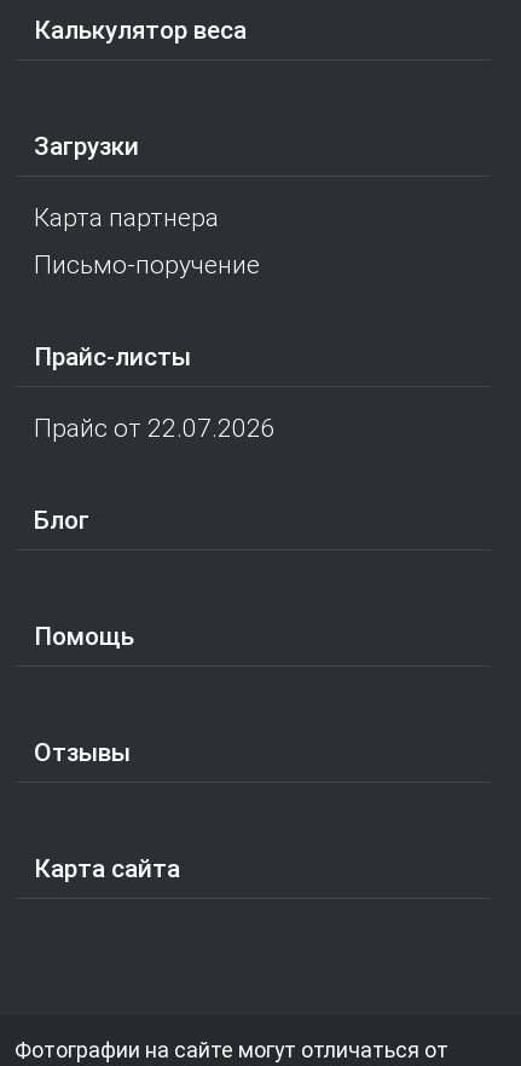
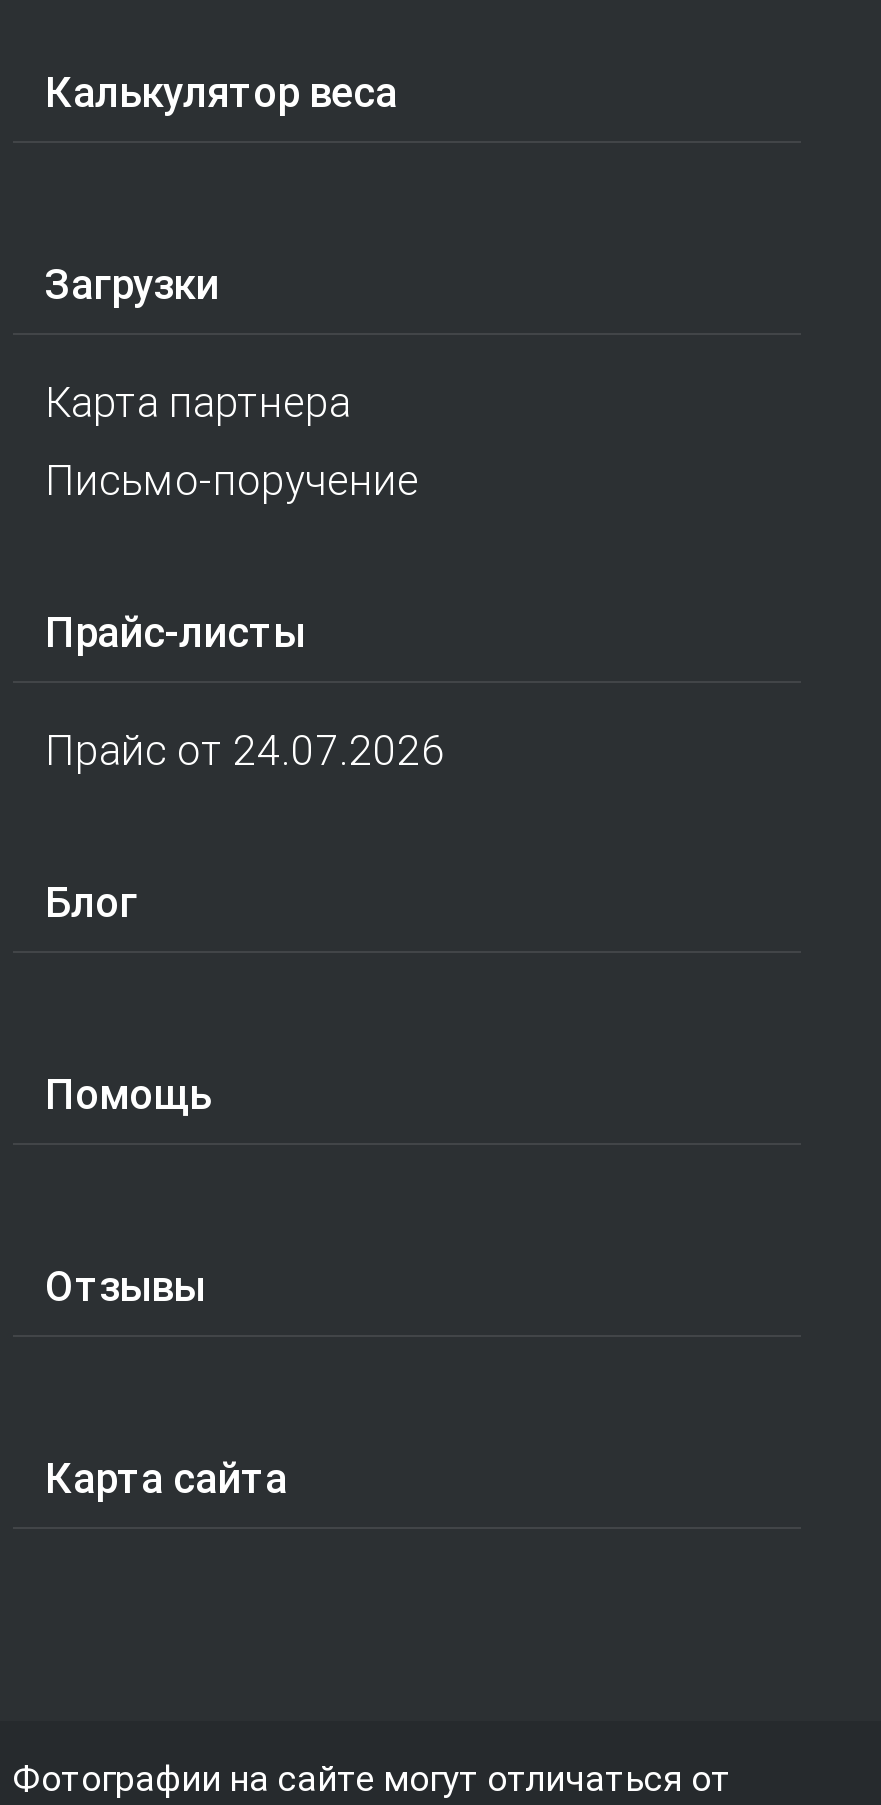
[34,413,276,442] Прайс от 22.07.2026 -> [45,726,445,774] Прайс от 24.07.2026

